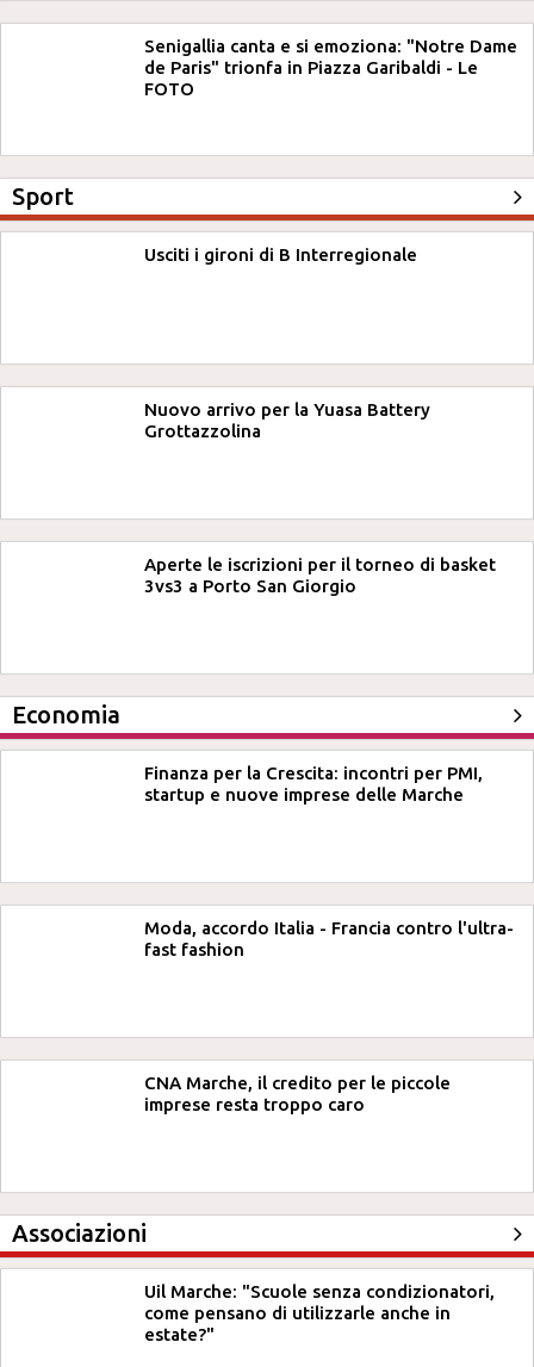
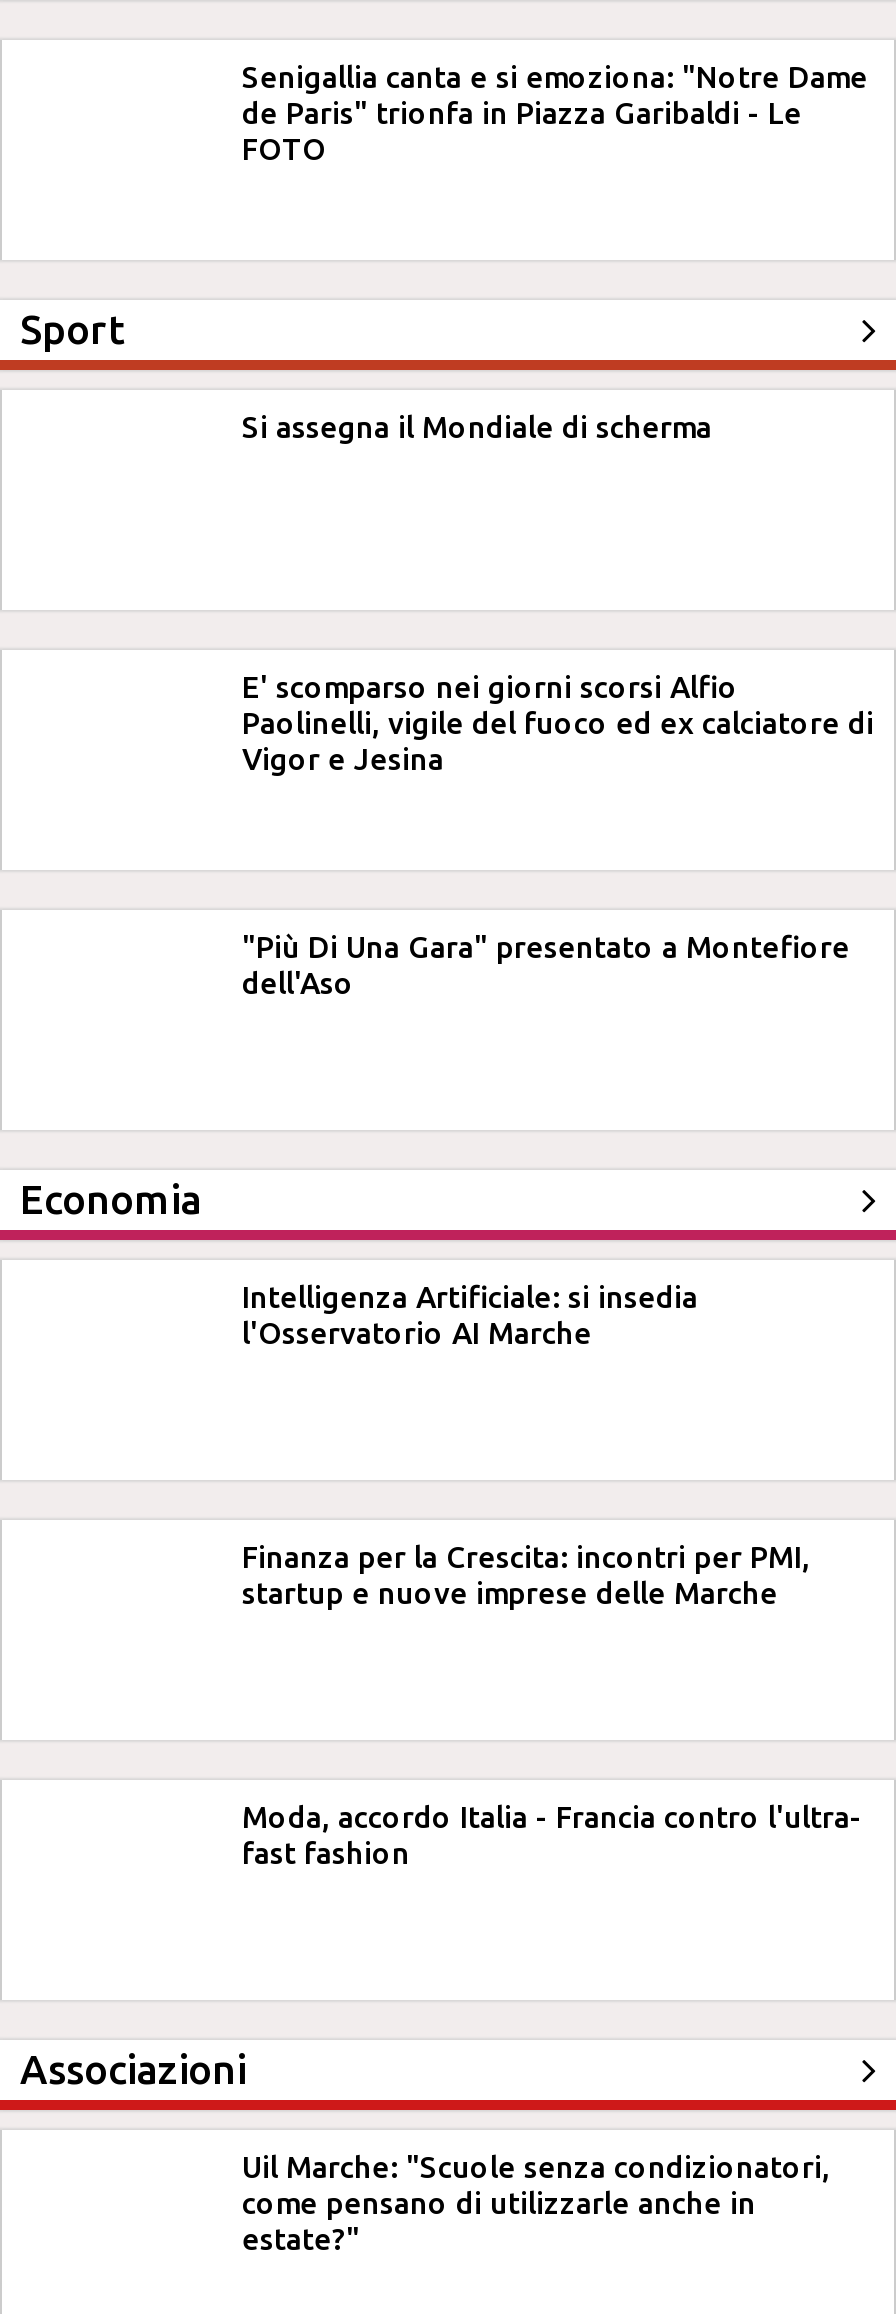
[144,244,417,265] Usciti i gironi di B Interregionale -> [242,410,712,444] Si assegna il Mondiale di scherma
[144,399,430,441] Nuovo arrivo per la Yuasa Battery | Grottazzolina -> [242,670,874,776] E' scomparso nei giorni scorsi Alfio | Paolinelli, vigile del fuoco ed ex calciatore di | Vigor e Jesina
[144,554,496,596] Aperte le iscrizioni per il torneo di basket | 3vs3 a Porto San Giorgio -> [242,930,850,1000] "Più Di Una Gara" presentato a Montefiore | dell'Aso
none -> [242,1280,698,1350] Intelligenza Artificiale: si insedia | l'Osservatorio AI Marche
moved [144,763,514,959] -> [242,1540,862,1870]: Finanza per la Crescita: incontri per PMI, | startup e nuove imprese delle Marche | Moda, accordo Italia - Francia contro l'ultra- | fast fashion
[144,1073,451,1114] CNA Marche, il credito per le piccole | imprese resta troppo caro -> none

